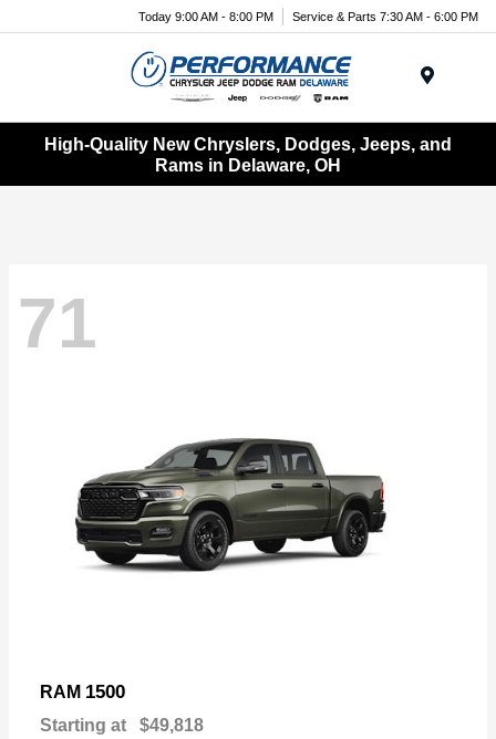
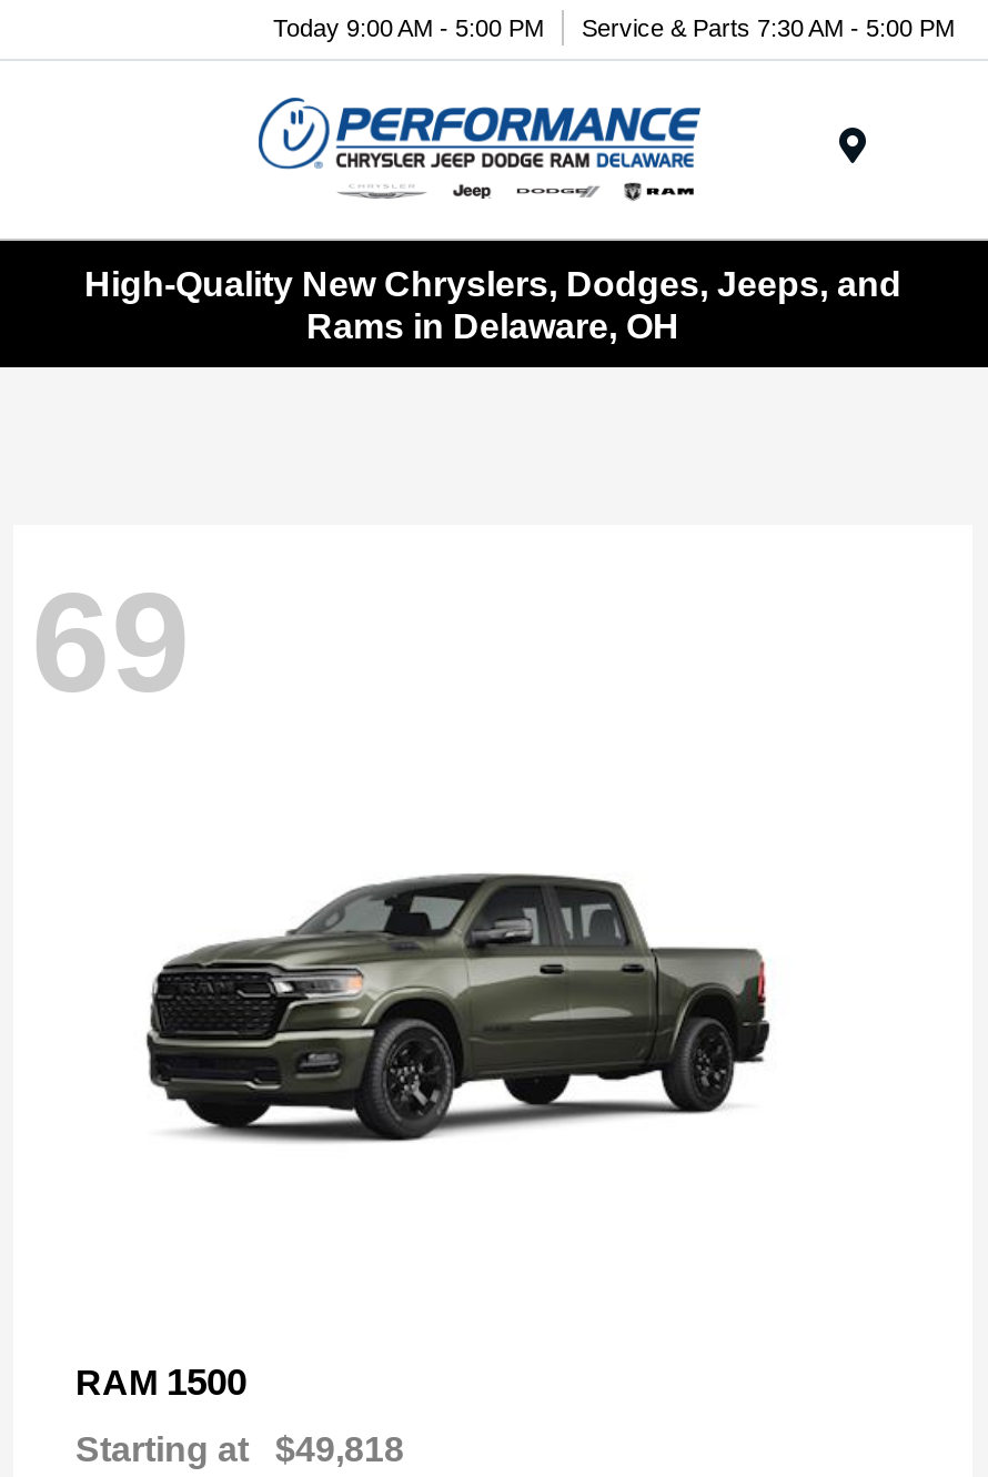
[138,9,273,23] Today 9:00 AM - 8:00 PM -> [273,13,544,40] Today 9:00 AM - 5:00 PM
[292,9,478,23] Service & Parts 7:30 AM - 6:00 PM -> [582,13,955,40] Service & Parts 7:30 AM - 5:00 PM
[18,283,97,363] 71 -> [31,562,191,722] 69

